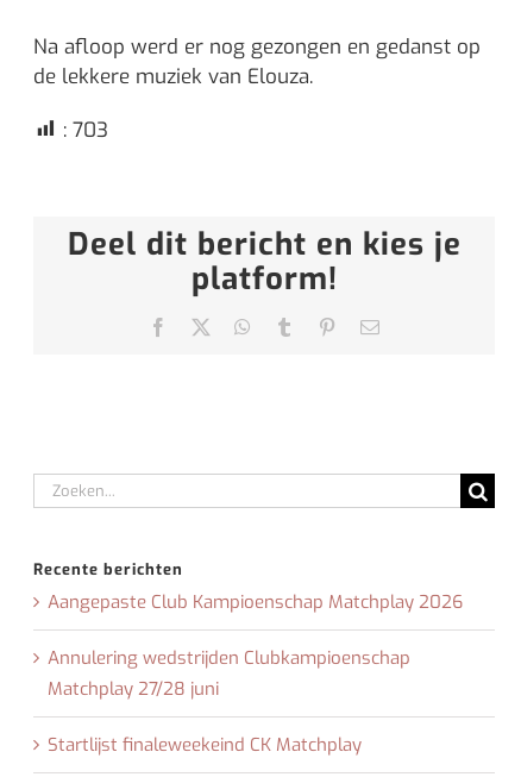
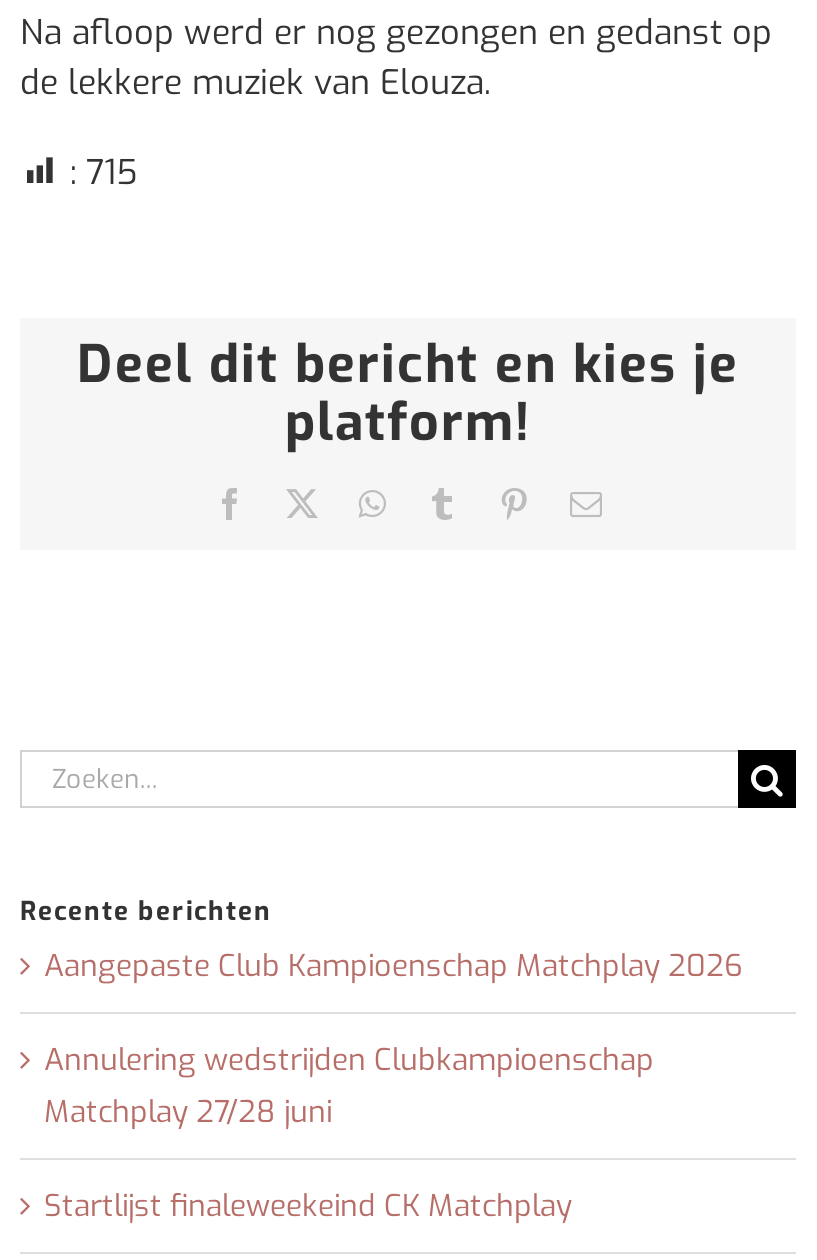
[63,117,108,144] : 703 -> [70,150,138,196] : 715

